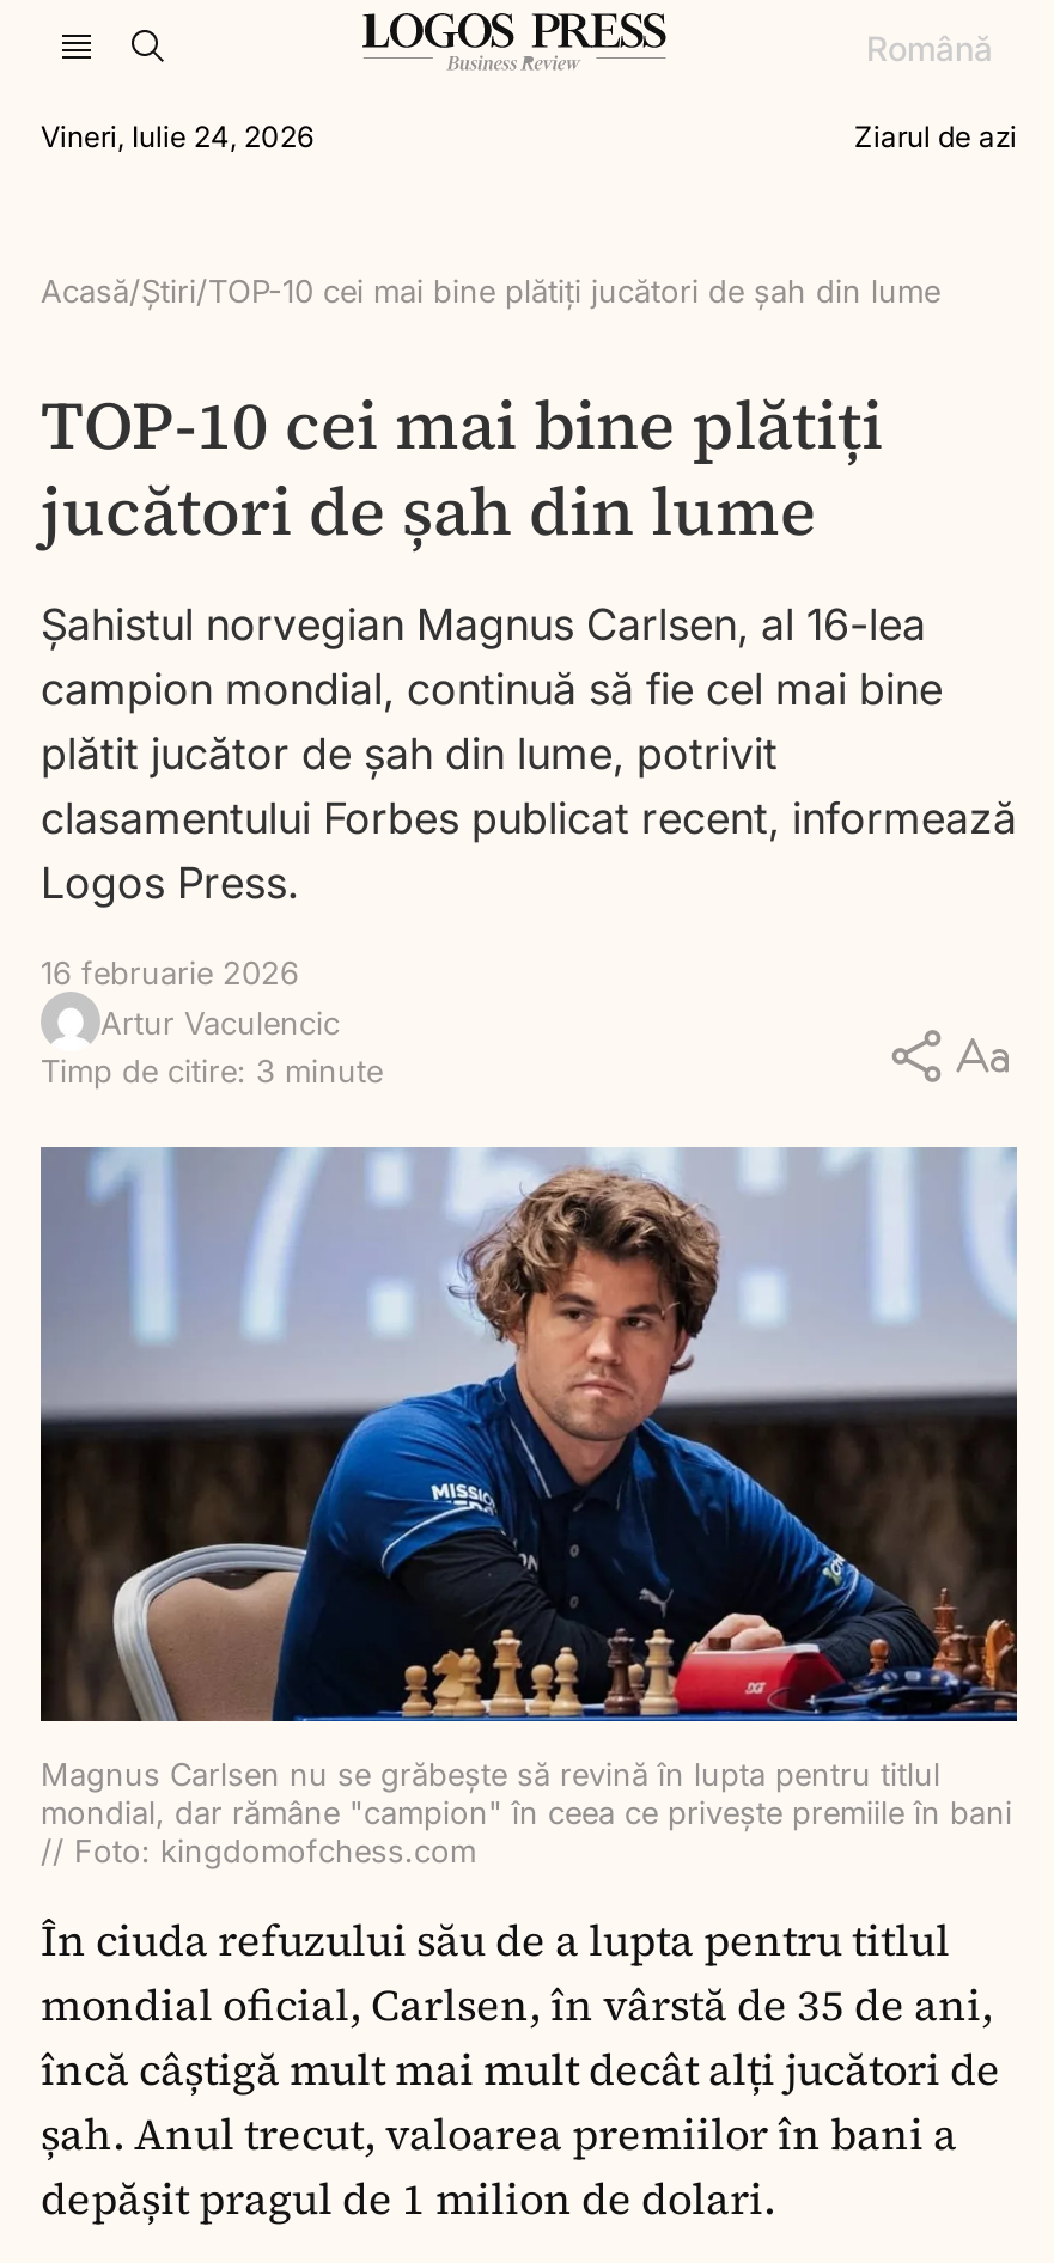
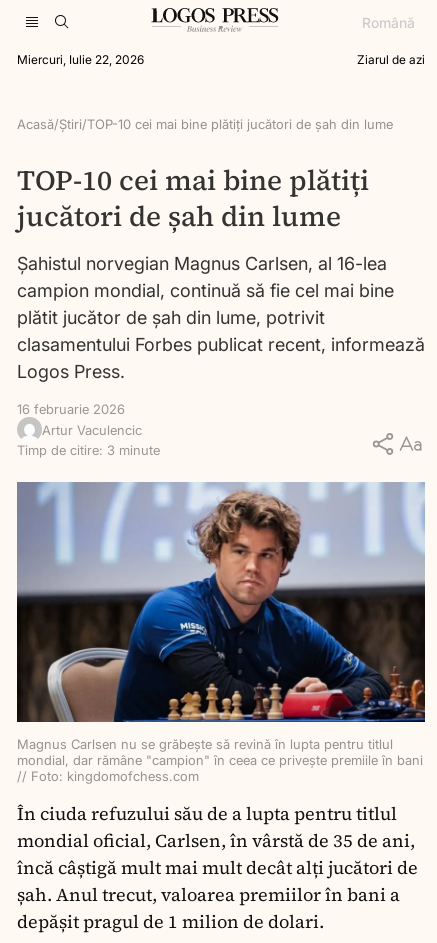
[41,118,313,154] Vineri, Iulie 24, 2026 -> [17,52,144,67] Miercuri, Iulie 22, 2026

